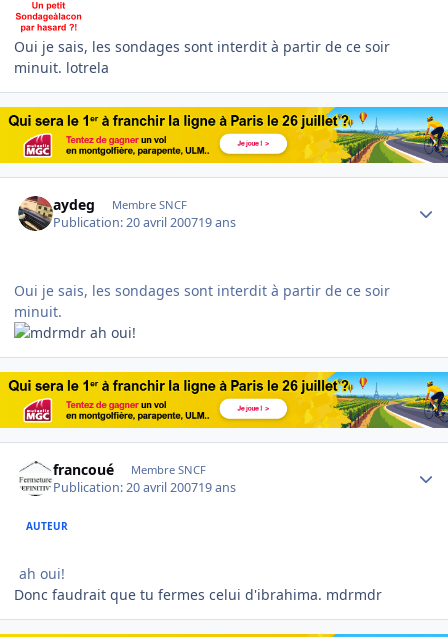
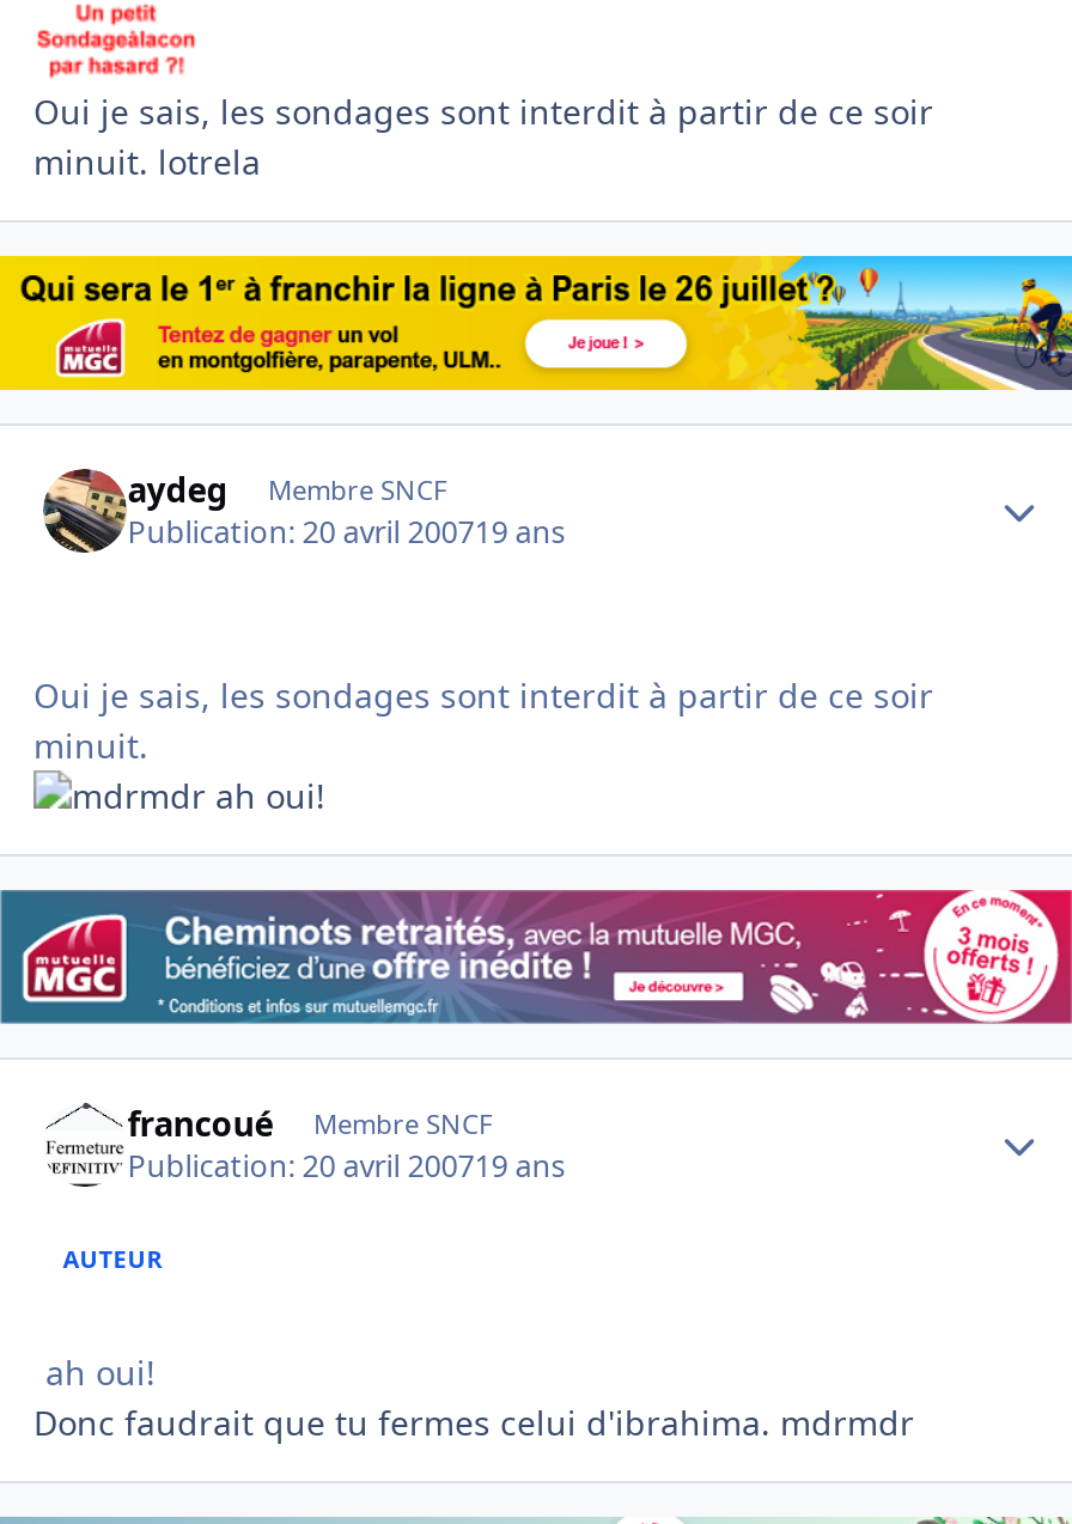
[3,371,445,429] [image] -> [7,888,1065,1026] [image]

